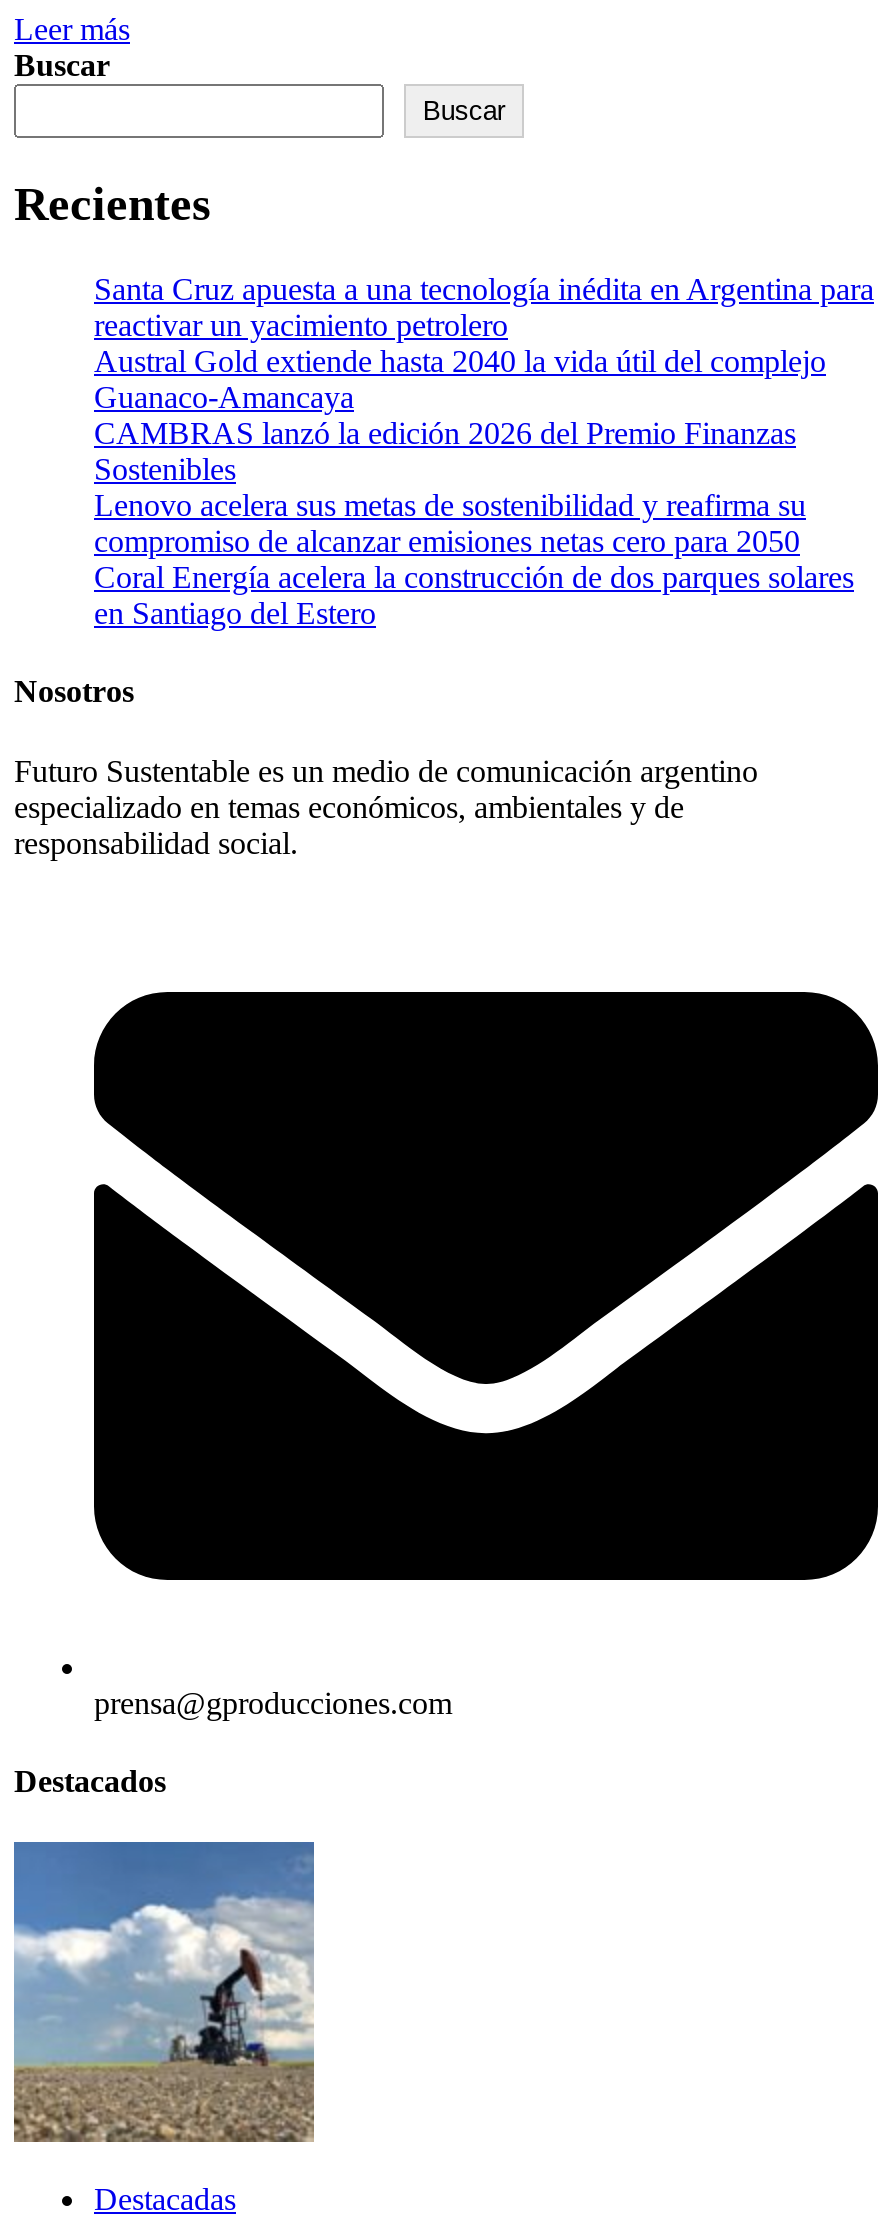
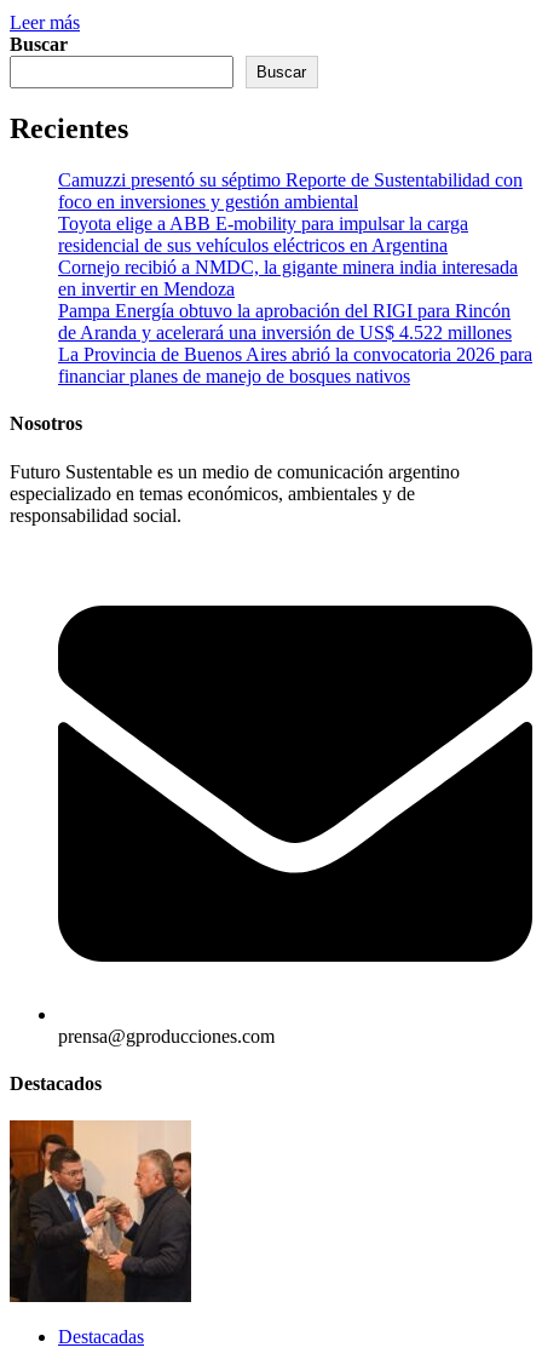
[94,272,874,630] Santa Cruz apuesta a una tecnología inédita en Argentina para | reactivar un yacimiento petrolero | Austral Gold extiende hasta 2040 la vida útil del complejo | Guanaco-Amancaya | CAMBRAS lanzó la edición 2026 del Premio Finanzas | Sostenibles | Lenovo acelera sus metas de sostenibilidad y reafirma su | compromiso de alcanzar emisiones netas cero para 2050 | Coral Energía acelera la construcción de dos parques solares | en Santiago del Estero -> [58,170,532,387] Camuzzi presentó su séptimo Reporte de Sustentabilidad con | foco en inversiones y gestión ambiental | Toyota elige a ABB E-mobility para impulsar la carga | residencial de sus vehículos eléctricos en Argentina | Cornejo recibió a NMDC, la gigante minera india interesada | en invertir en Mendoza | Pampa Energía obtuvo la aprobación del RIGI para Rincón | de Aranda y acelerará una inversión de US$ 4.522 millones | La Provincia de Buenos Aires abrió la convocatoria 2026 para | financiar planes de manejo de bosques nativos
[12,1840,316,2144] [image] -> [8,1119,192,1303] [image]

